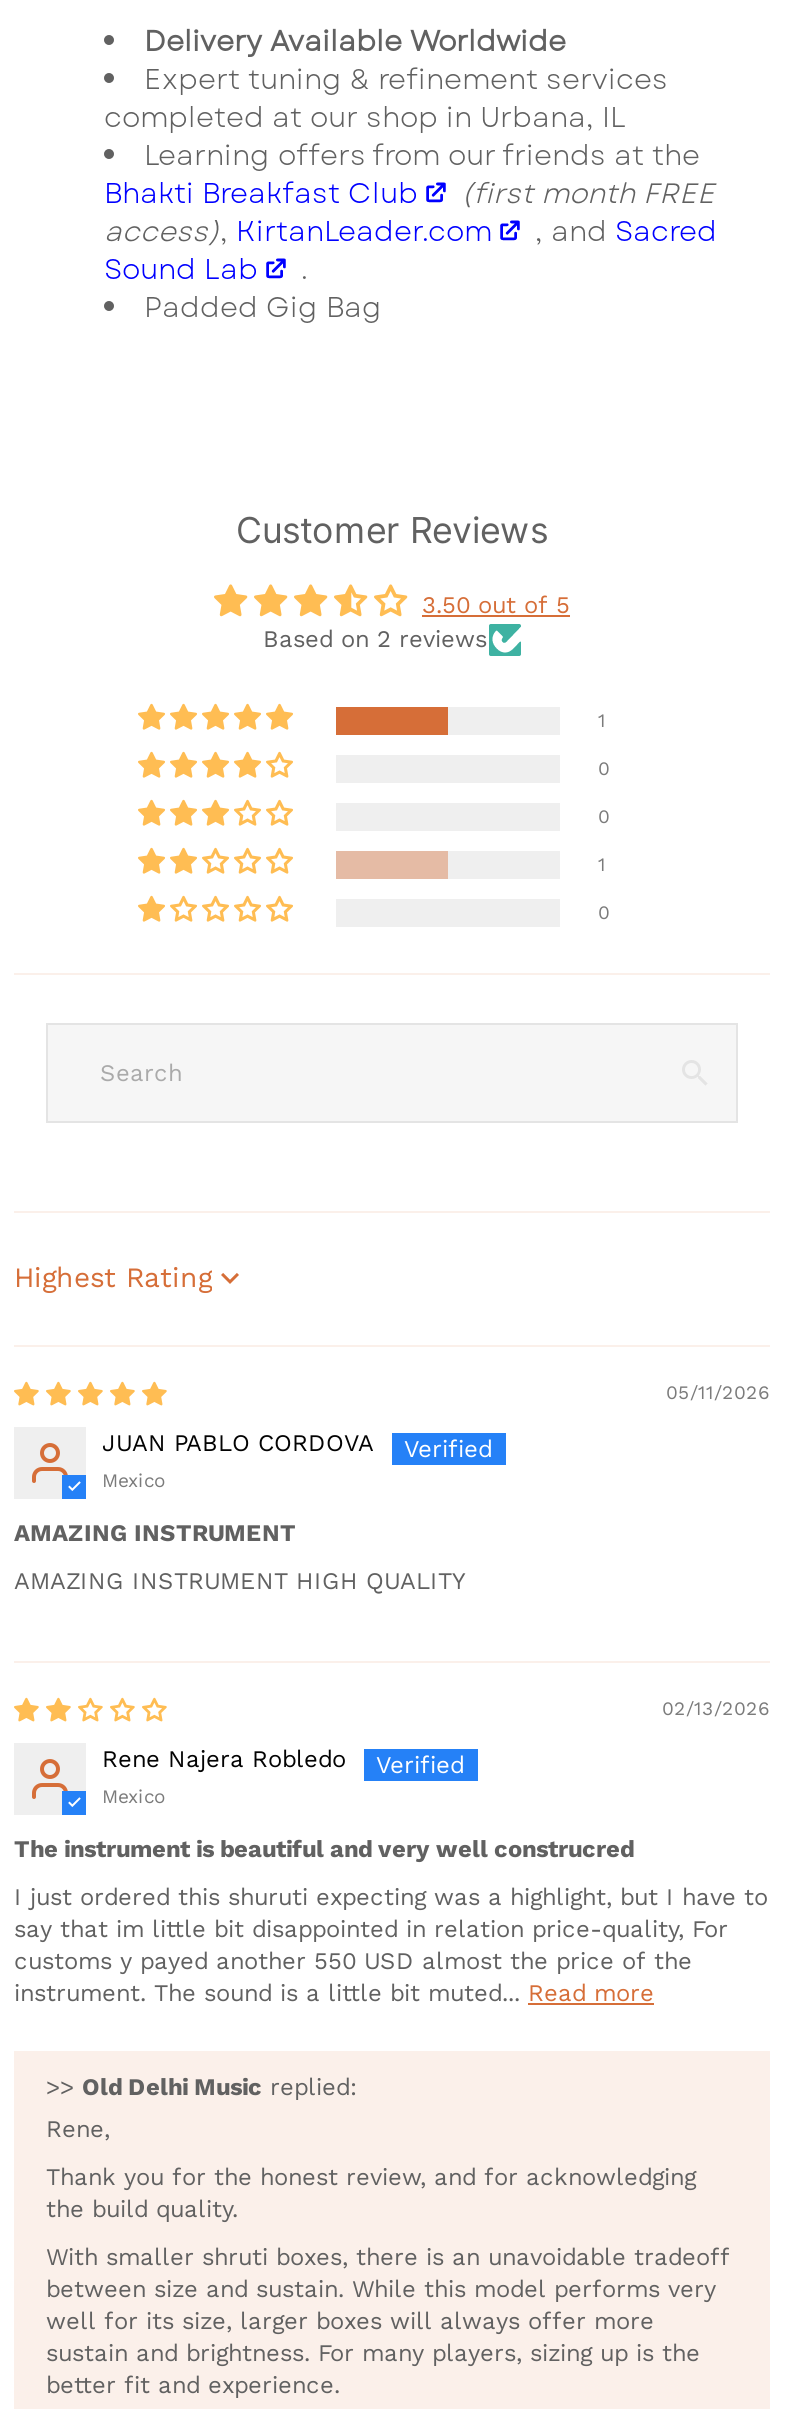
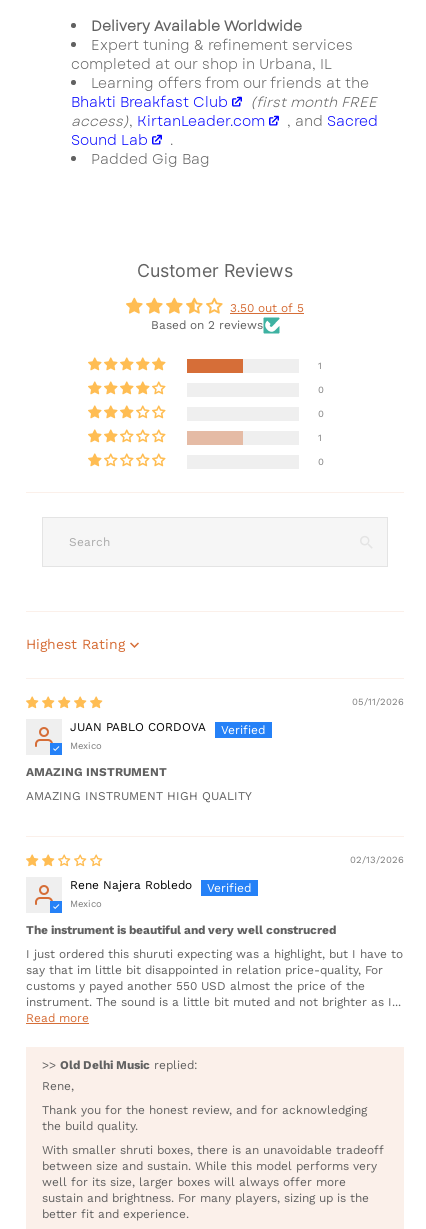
[14,1979,654,2007] instrument. The sound is a little bit muted... Read more -> [26,995,401,1025] instrument. The sound is a little bit muted and not brighter as I... | Read more

